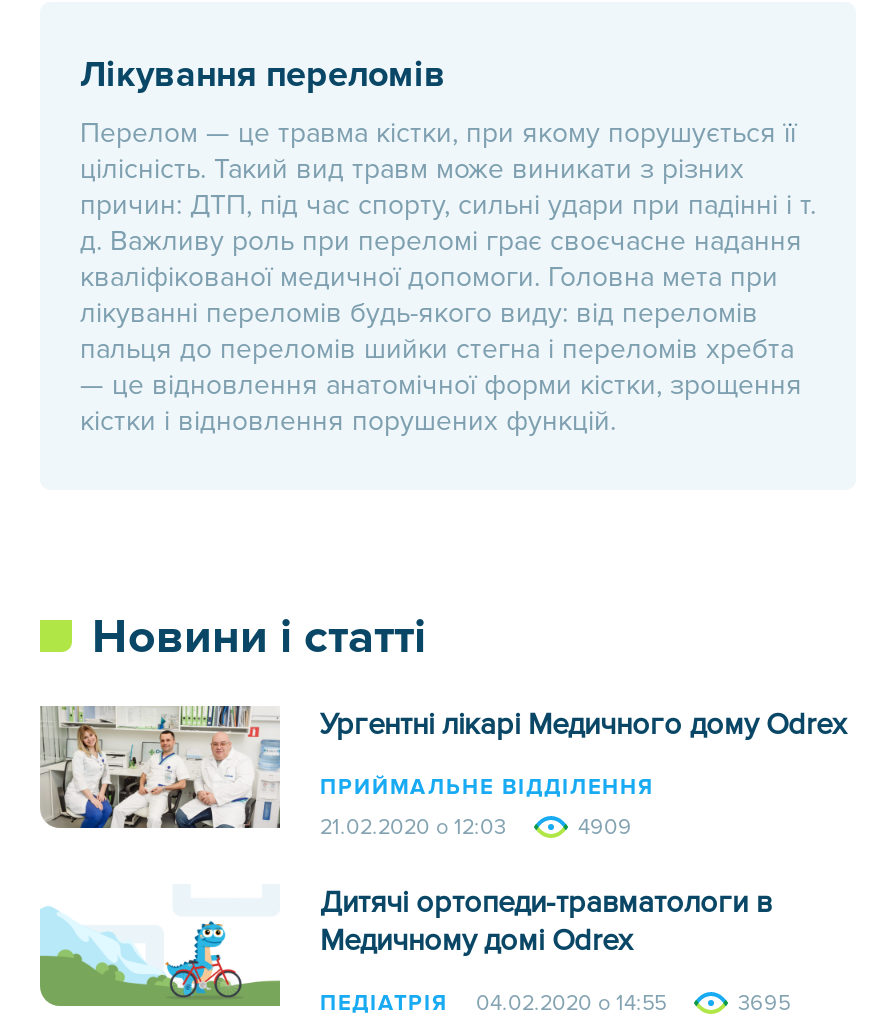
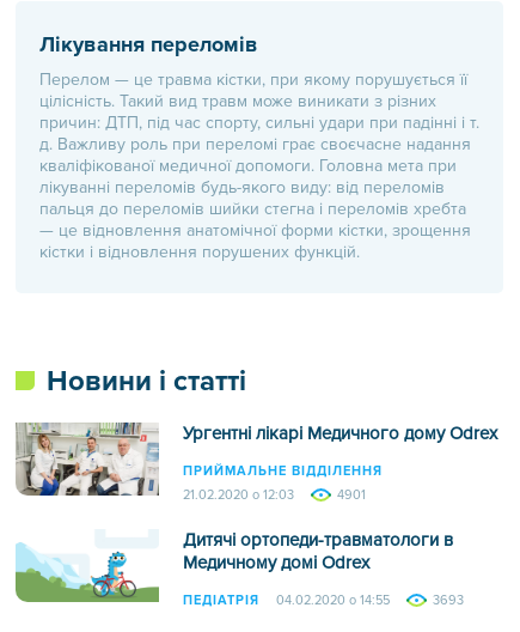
[578,814,632,840] 4909 -> [337,487,366,503] 4901
[738,990,790,1016] 3695 -> [433,592,464,608] 3693

